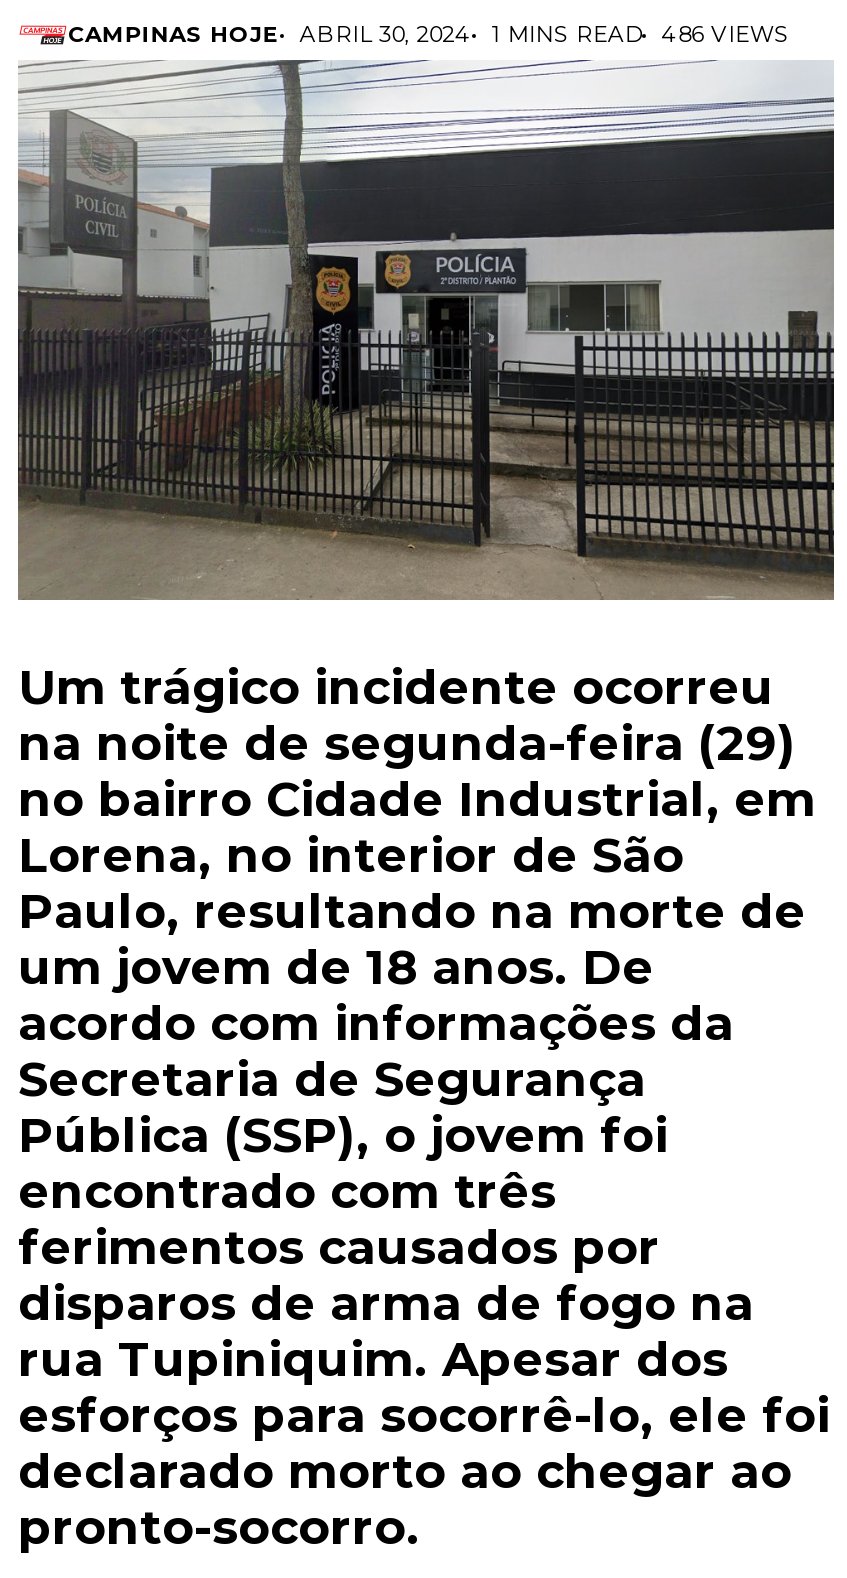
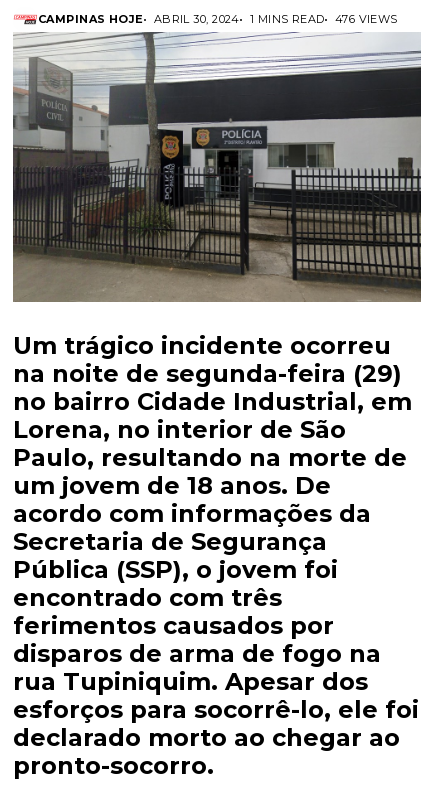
[68,20,789,48] CAMPINAS HOJE ABRIL 30, 2024 1 MINS READ 486 VIEWS -> [38,12,398,26] CAMPINAS HOJE ABRIL 30, 2024 1 MINS READ 476 VIEWS

